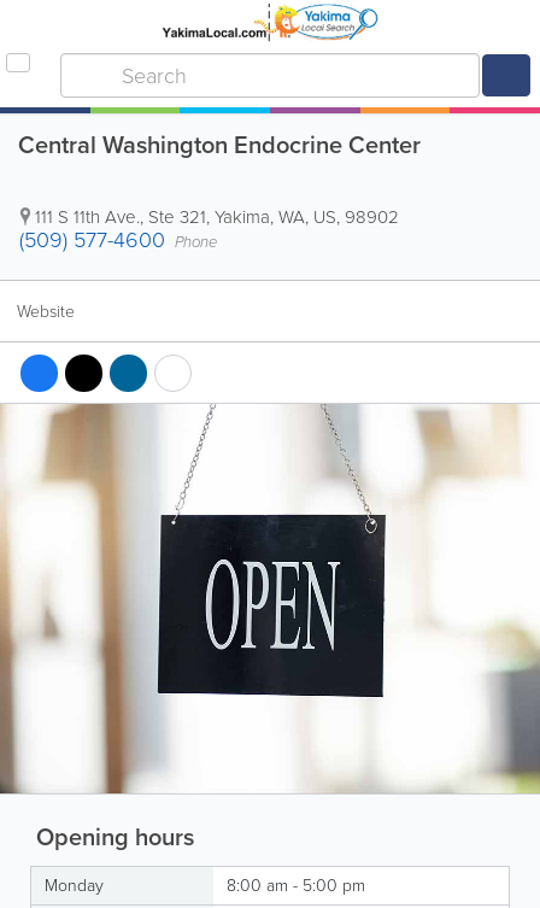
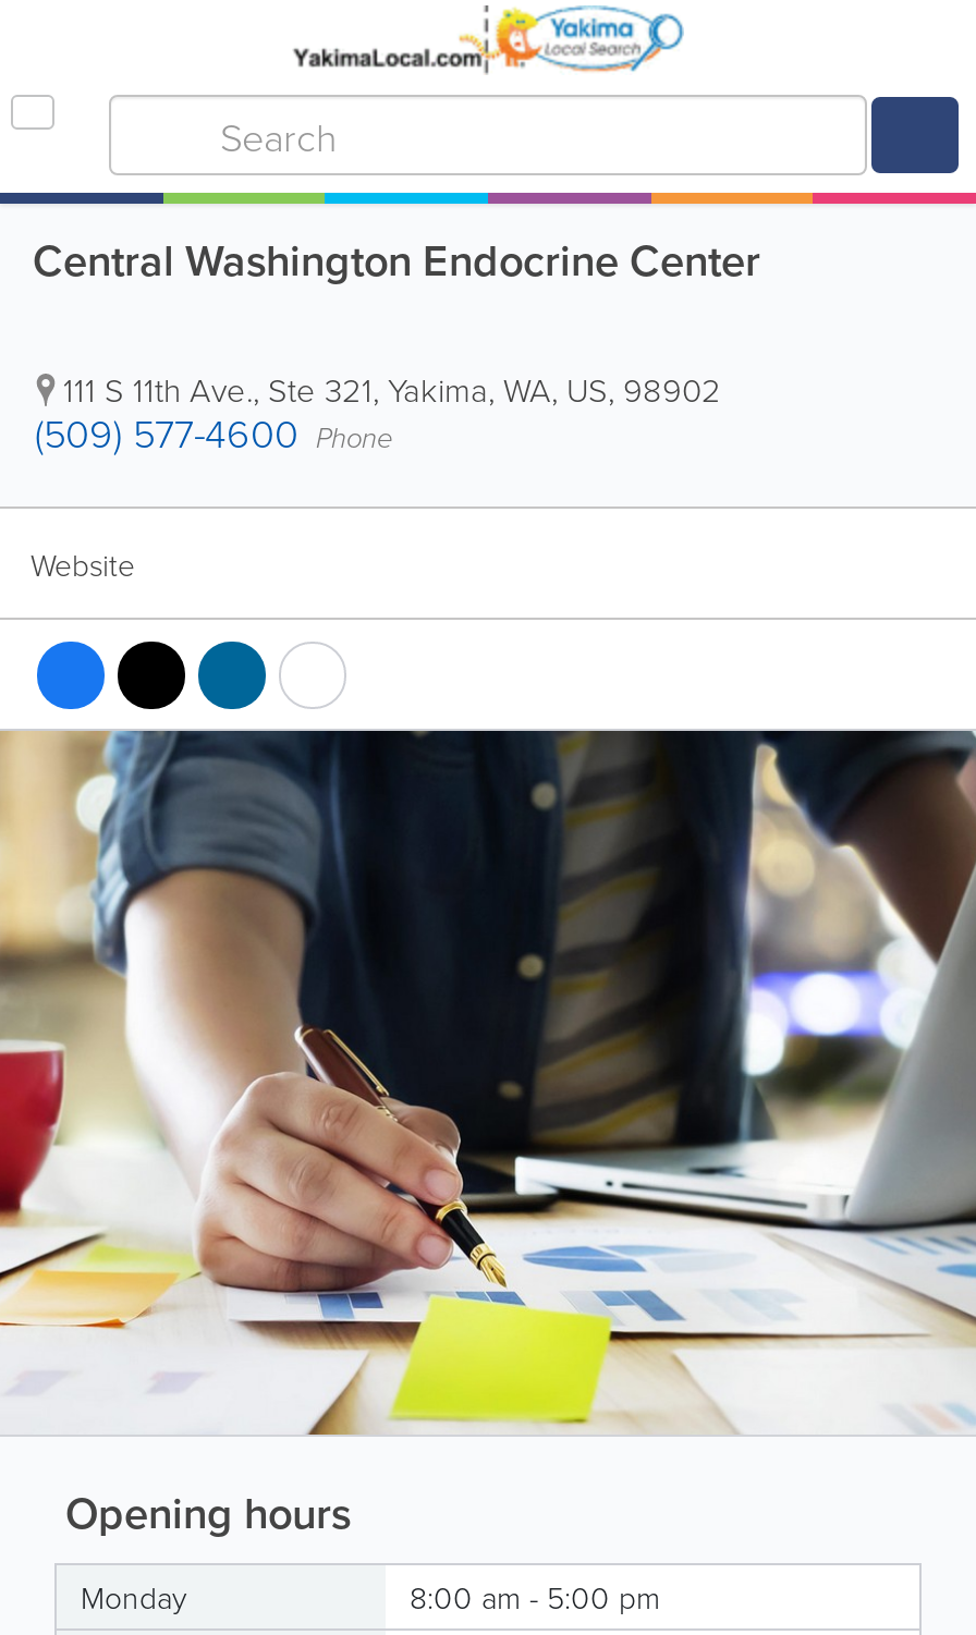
[4,403,536,795] [image] -> [7,729,969,1437] [image]

